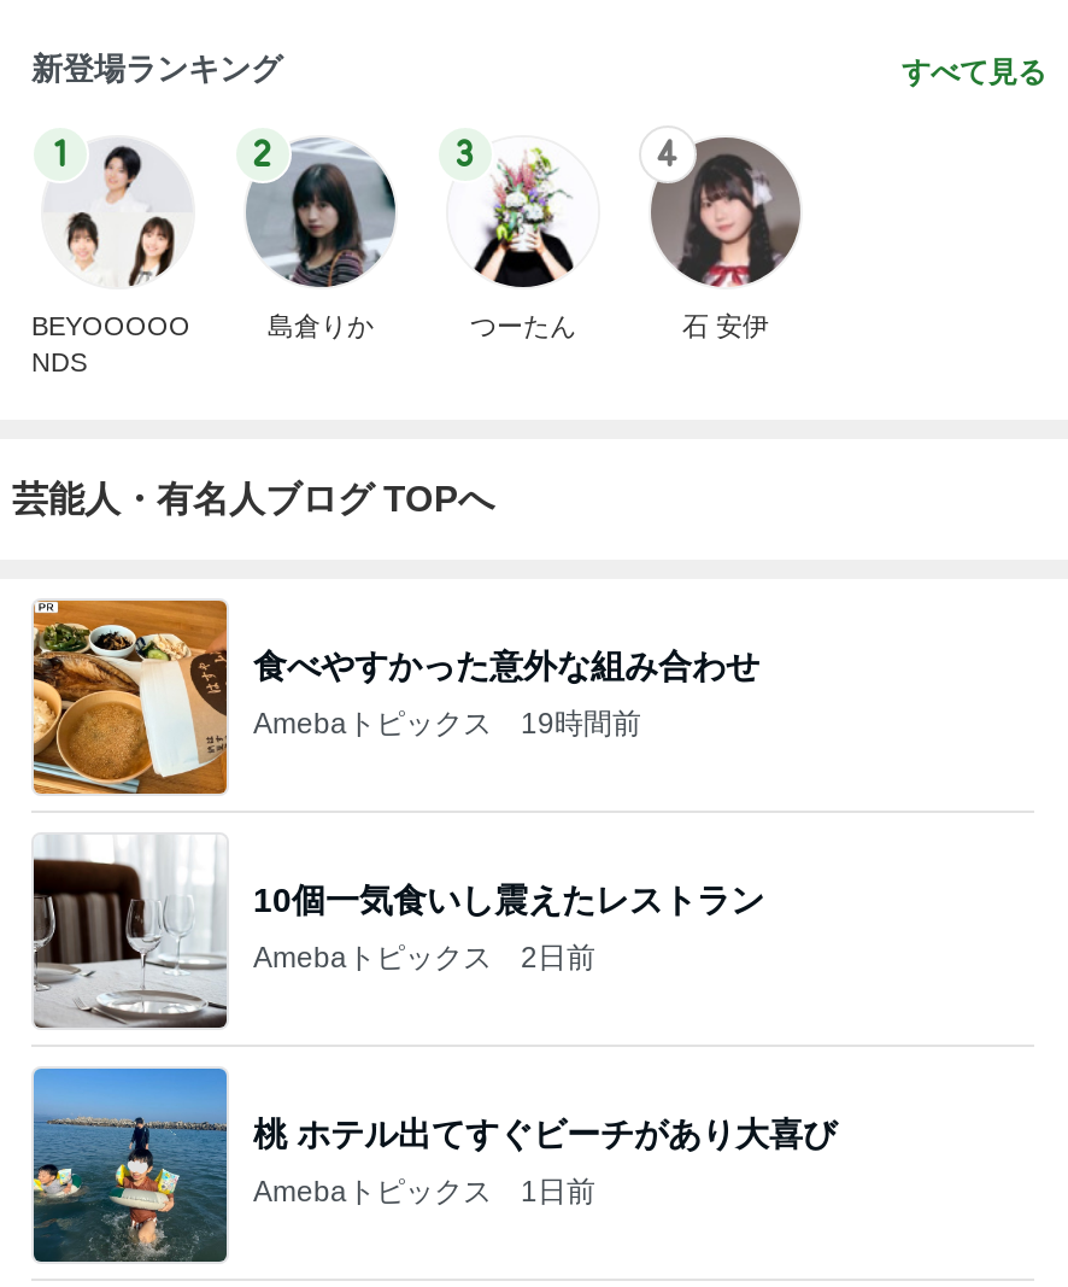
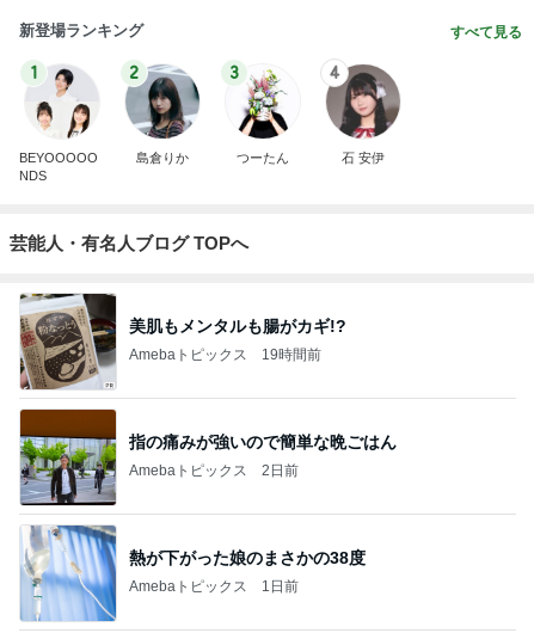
[31,598,759,796] [image] | 食べやすかった意外な組み合わせ -> [19,293,346,391] [image] | 美肌もメンタルも腸がカギ!?
[31,835,764,1030] [image] | 10個一気食いし震えたレストラン -> [19,408,397,506] [image] | 指の痛みが強いので簡単な晩ごはん
[31,1066,837,1264] [image] | 桃 ホテル出てすぐビーチがあり大喜び -> [20,524,366,622] [image] | 熱が下がった娘のまさかの38度

